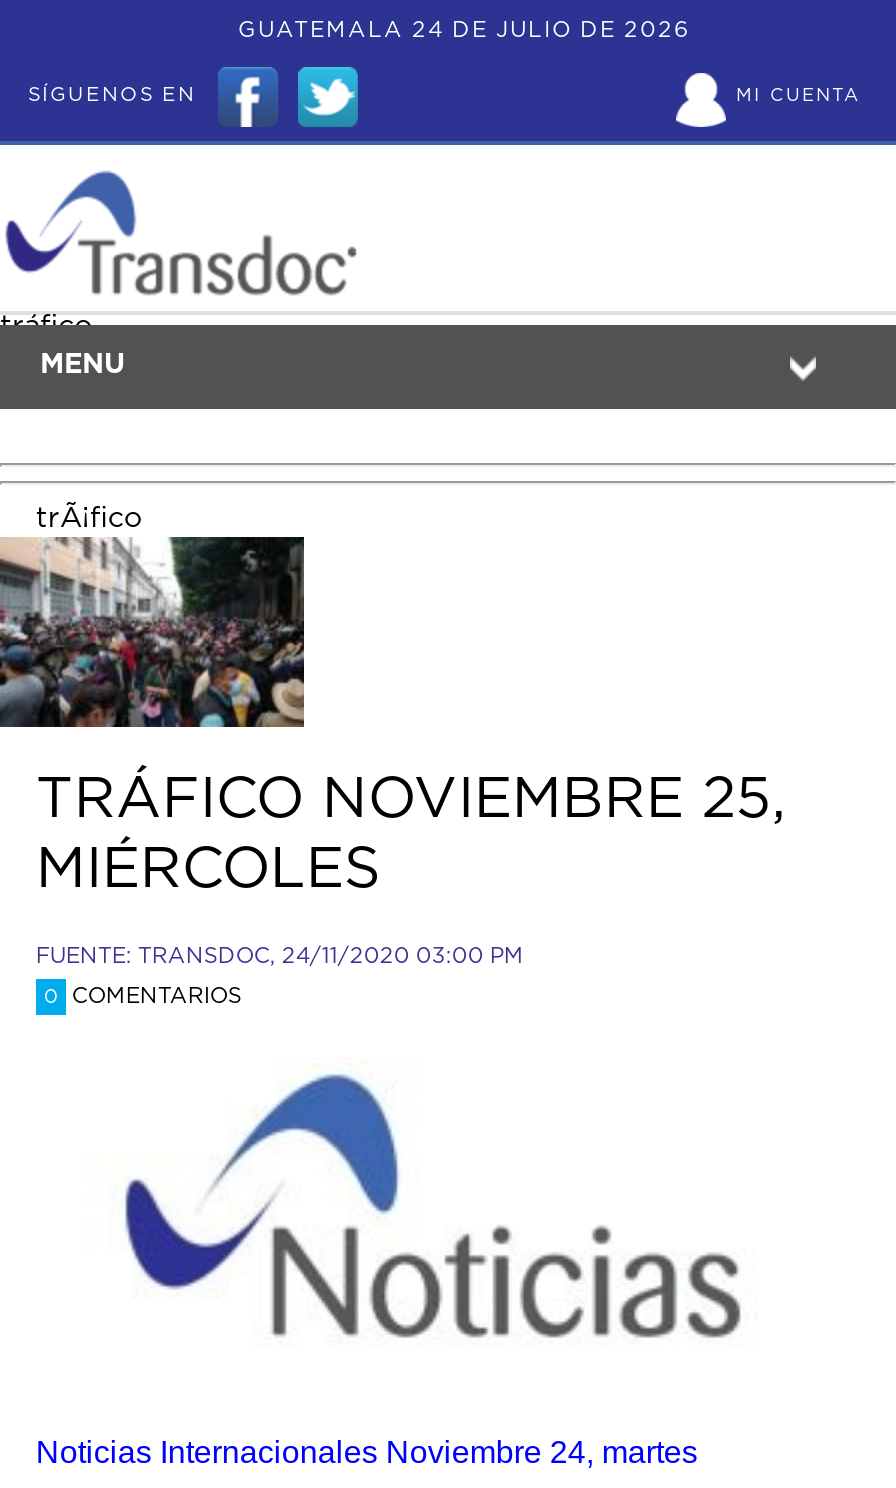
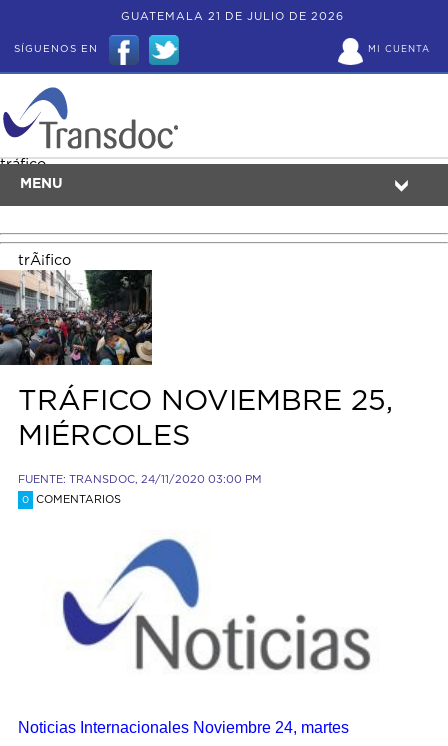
[238,19,690,41] GUATEMALA 24 DE JULIO DE 2026 -> [120,11,343,22] GUATEMALA 21 DE JULIO DE 2026

